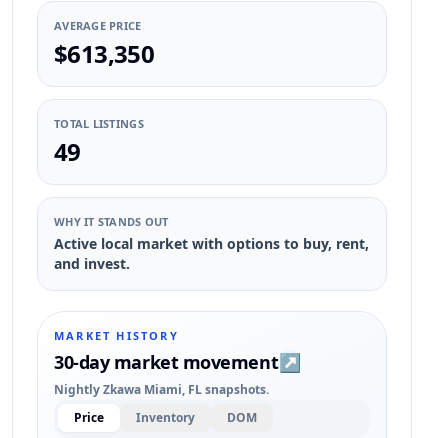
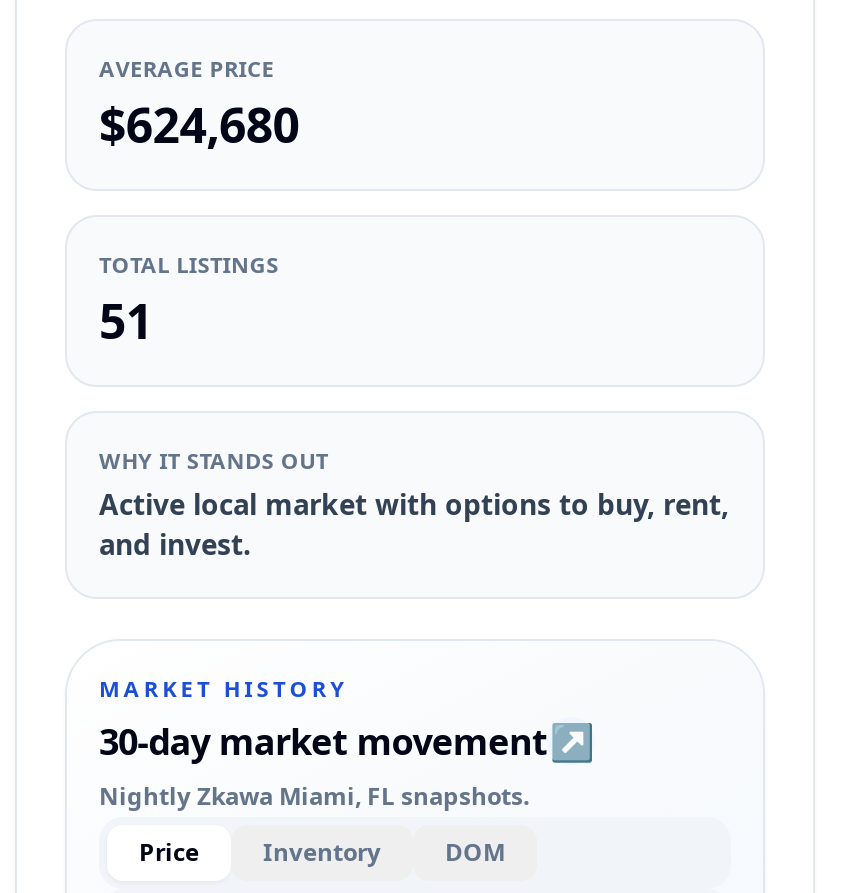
[54,37,154,70] $613,350 -> [99,91,299,157] $624,680
[54,135,81,168] 49 -> [99,287,153,353] 51

